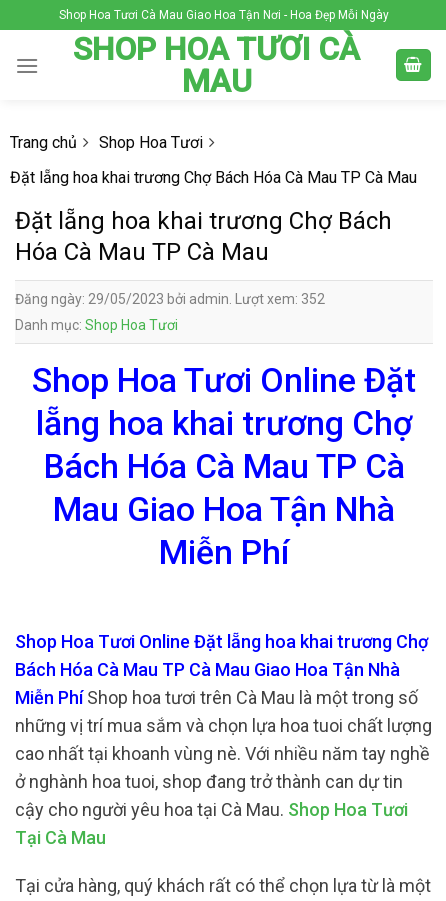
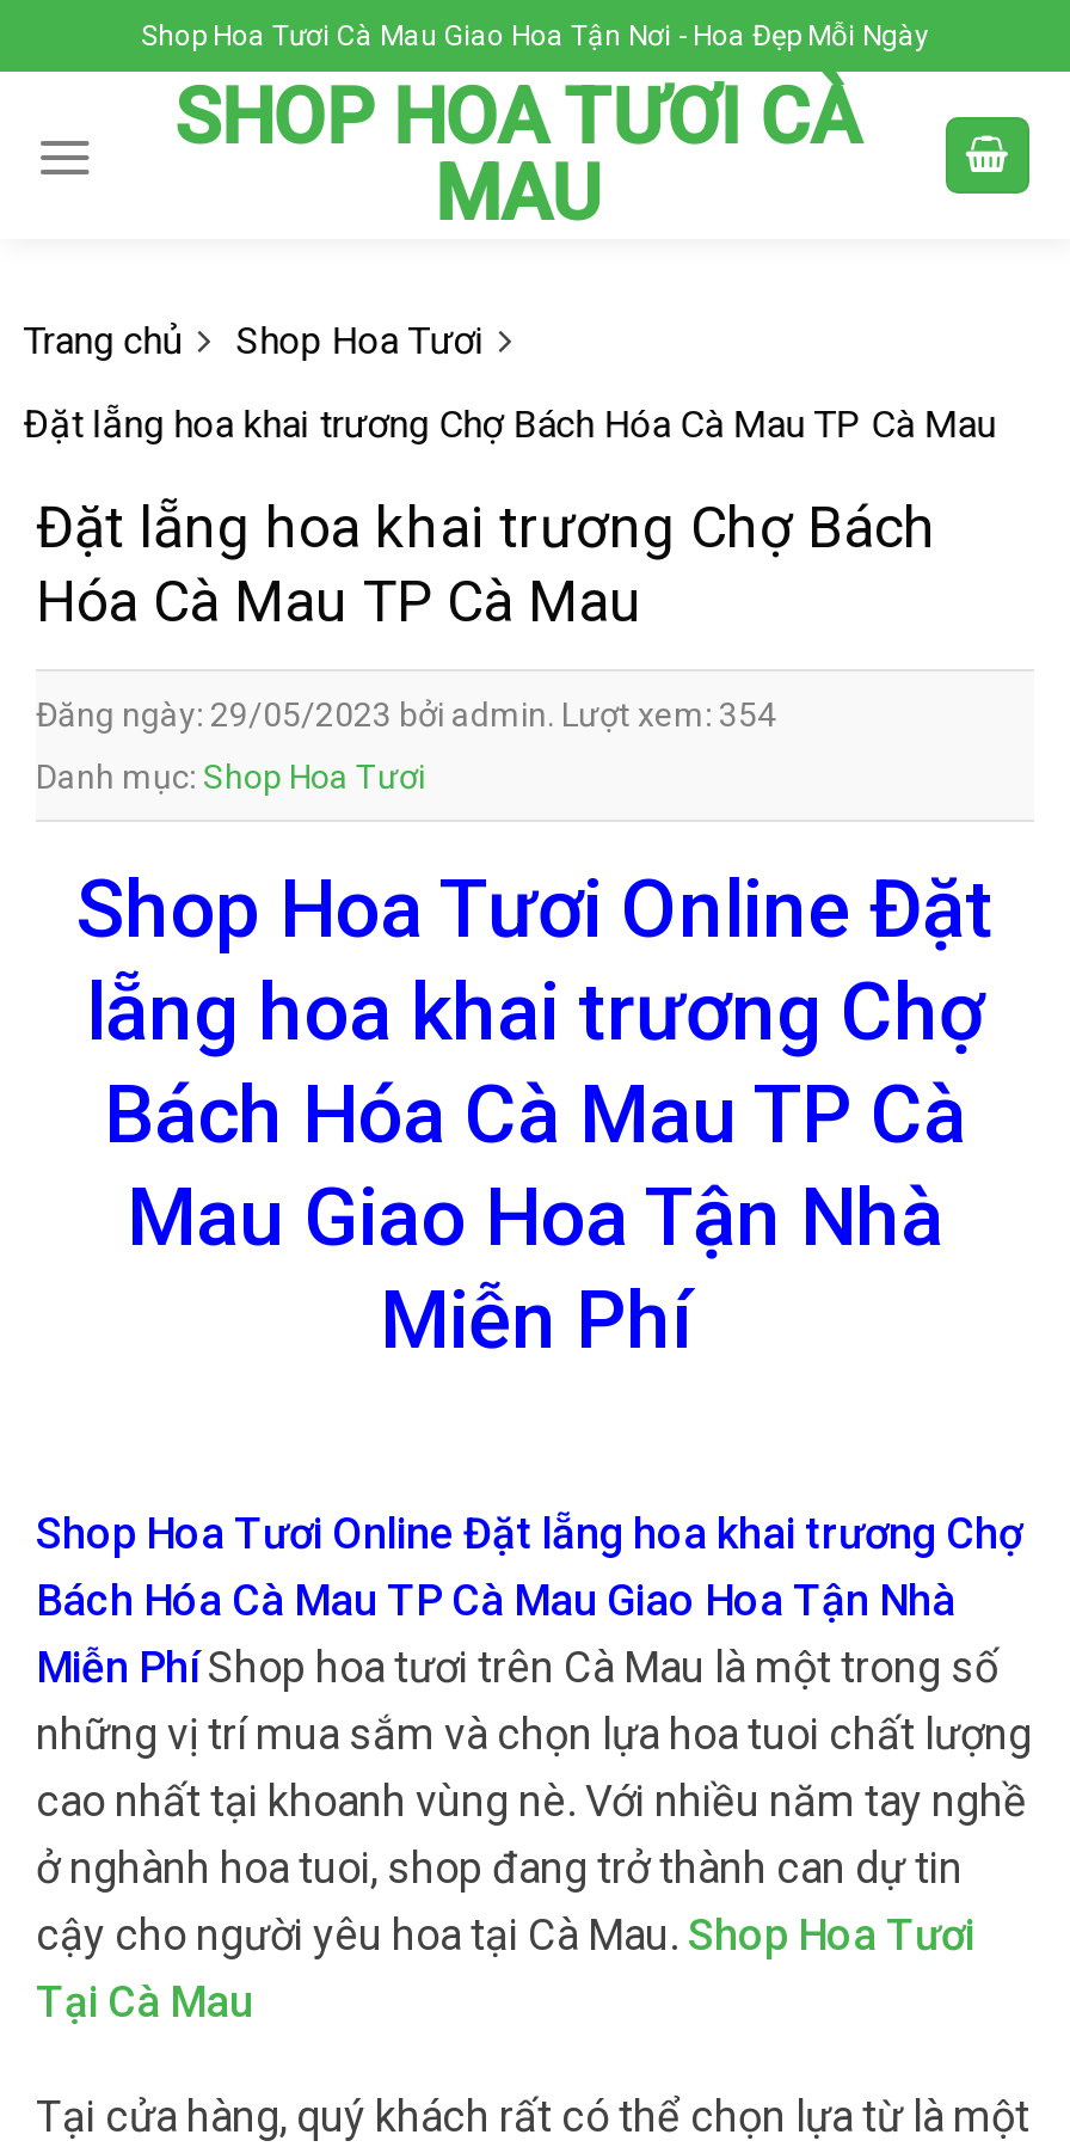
[15,291,325,307] Đăng ngày: 29/05/2023 bởi admin. Lượt xem: 352 -> [36,696,776,734] Đăng ngày: 29/05/2023 bởi admin. Lượt xem: 354

